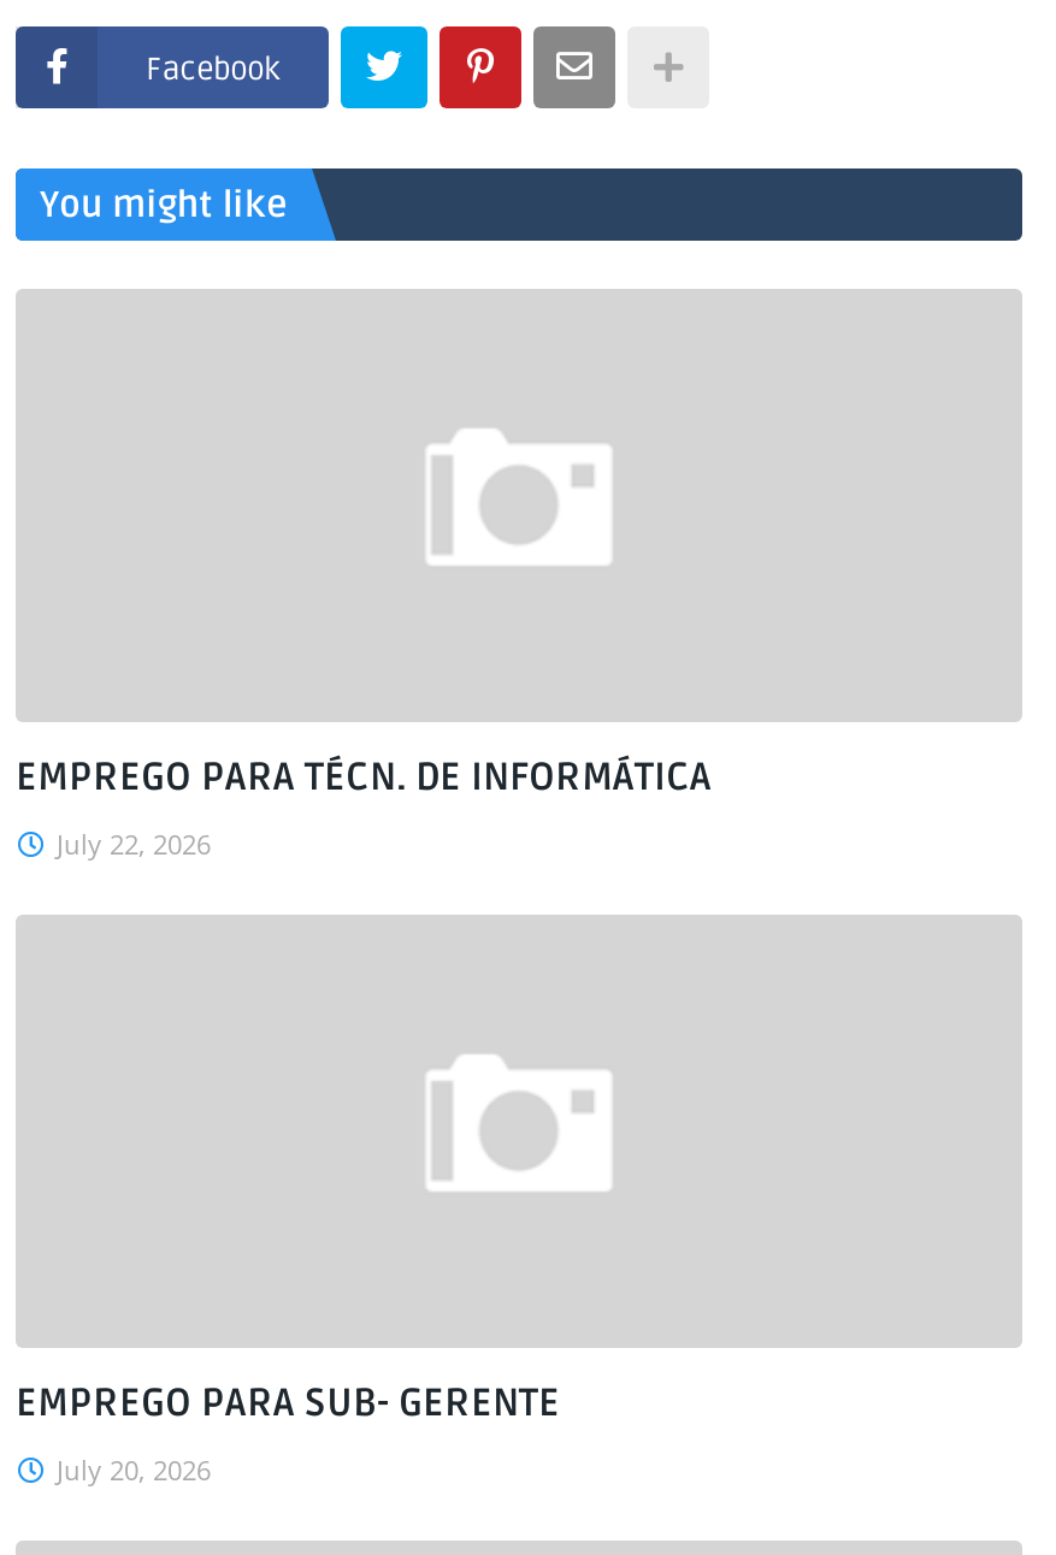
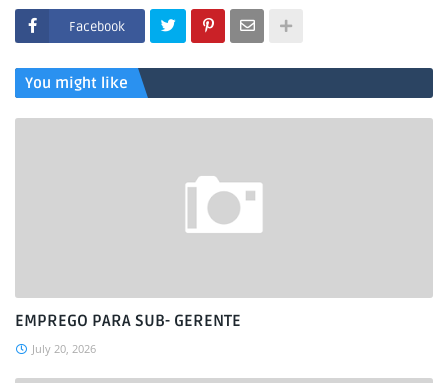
[16,753,712,862] EMPREGO PARA TÉCN. DE INFORMÁTICA | July 22, 2026 -> none

